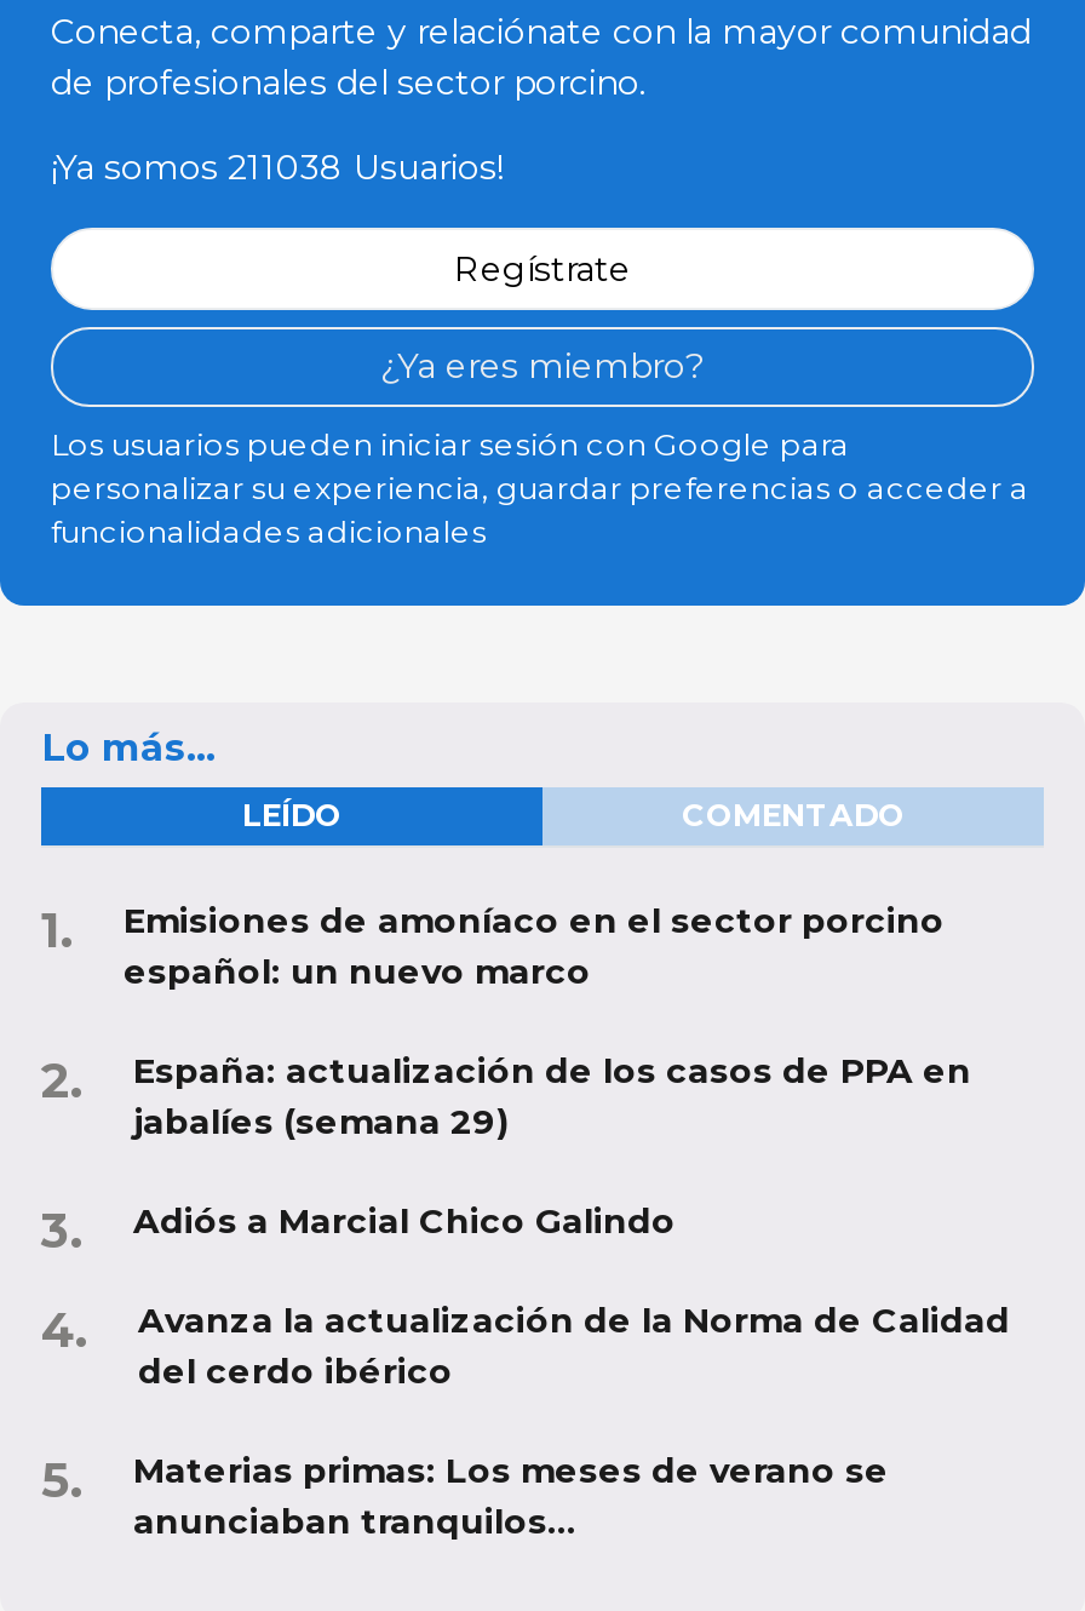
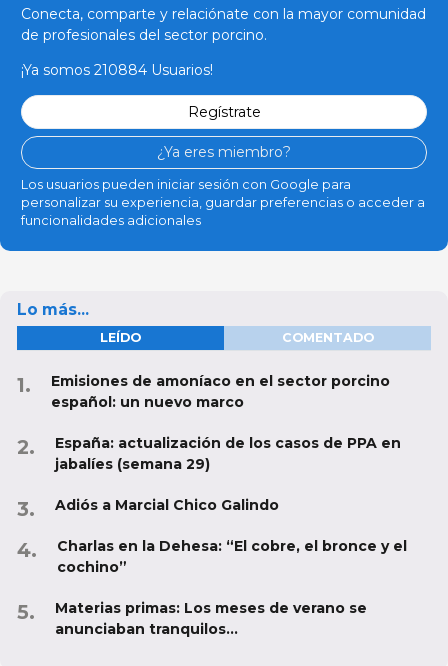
[51,146,504,189] ¡Ya somos 211038 Usuarios! -> [21,61,213,79] ¡Ya somos 210884 Usuarios!
[138,1299,1010,1393] Avanza la actualización de la Norma de Calidad | del cerdo ibérico -> [57,537,407,576] Charlas en la Dehesa: “El cobre, el bronce y el | cochino”

